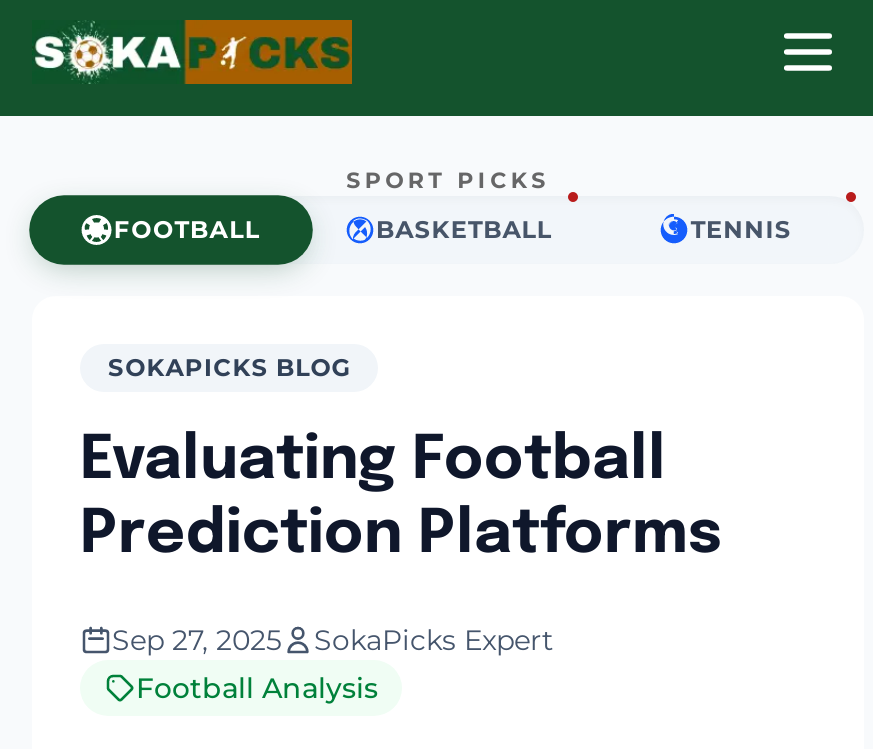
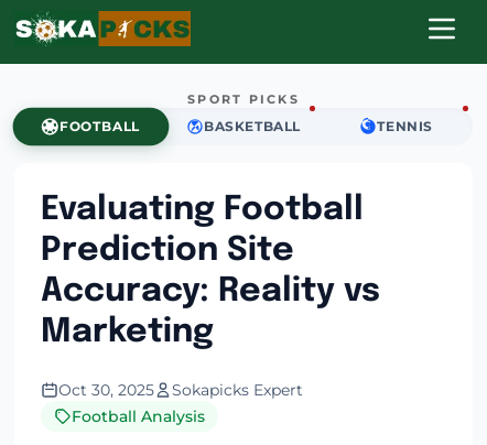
[108,352,351,382] SOKAPICKS BLOG -> none
moved [80,430,666,492] -> [41,193,364,227]: Evaluating Football
[80,504,722,566] Prediction Platforms -> [41,234,380,349] Prediction Site | Accuracy: Reality vs | Marketing
[112,622,554,658] Sep 27, 2025 | SokaPicks Expert -> [58,380,303,400] Oct 30, 2025 | Sokapicks Expert

